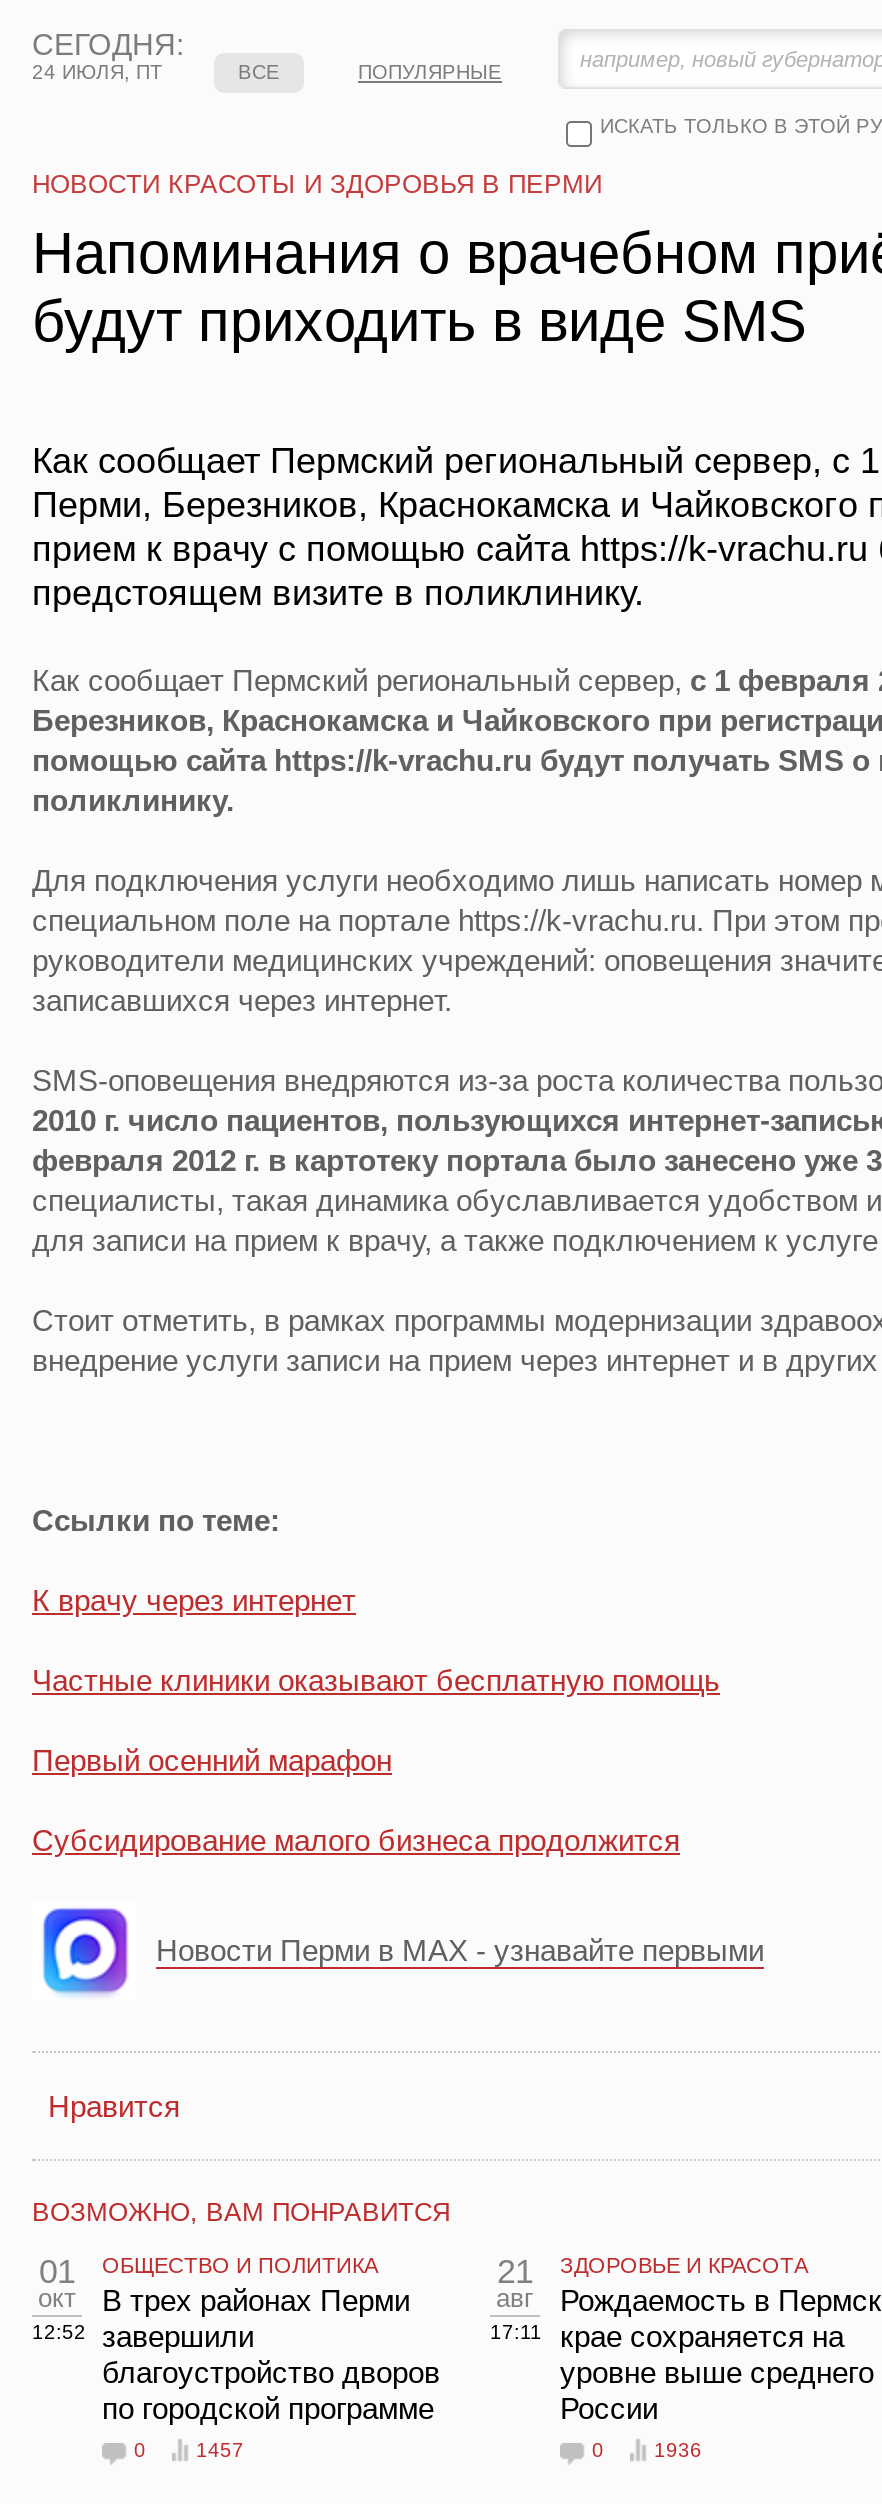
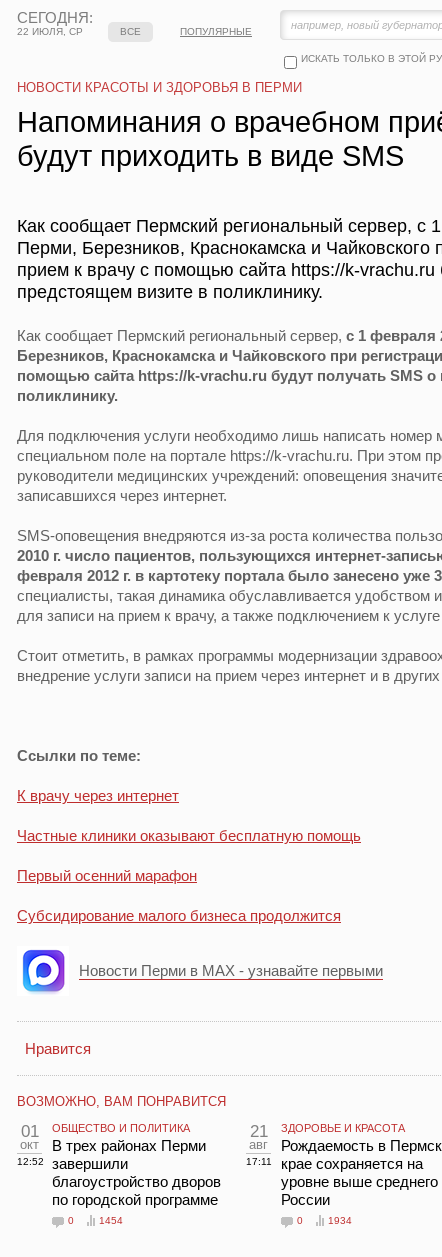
[32,61,162,83] 24 ИЮЛЯ, ПТ -> [17,26,83,37] 22 ИЮЛЯ, СР
[196,2439,244,2461] 1457 -> [99,1215,123,1226] 1454
[654,2439,702,2461] 1936 -> [328,1215,352,1226] 1934

